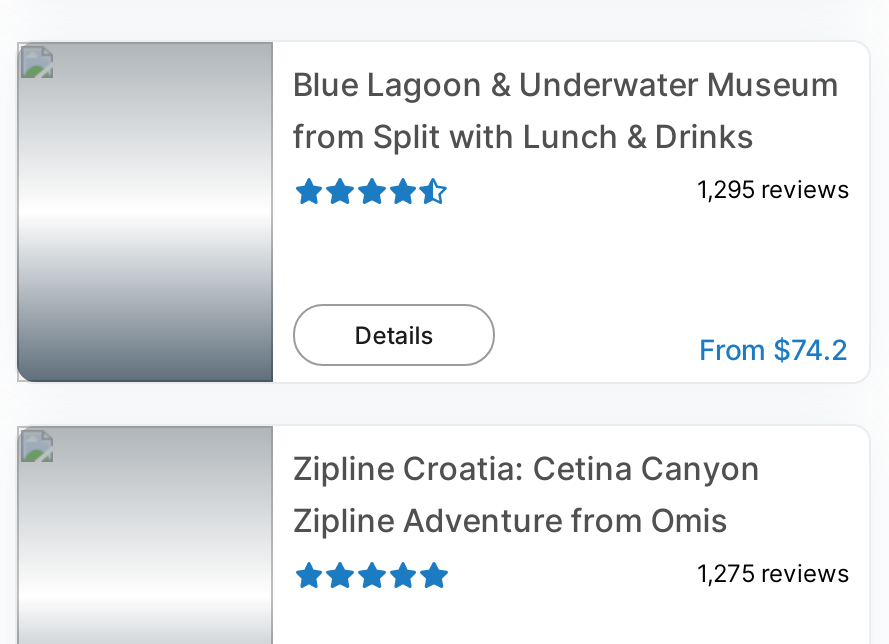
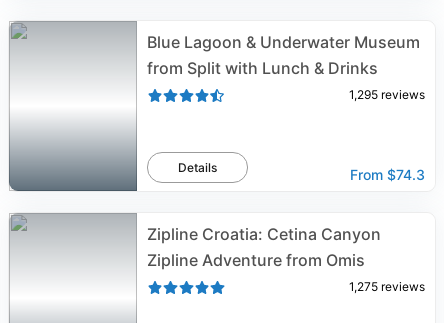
[699,332,849,366] From $74.2 -> [350,166,425,183] From $74.3

